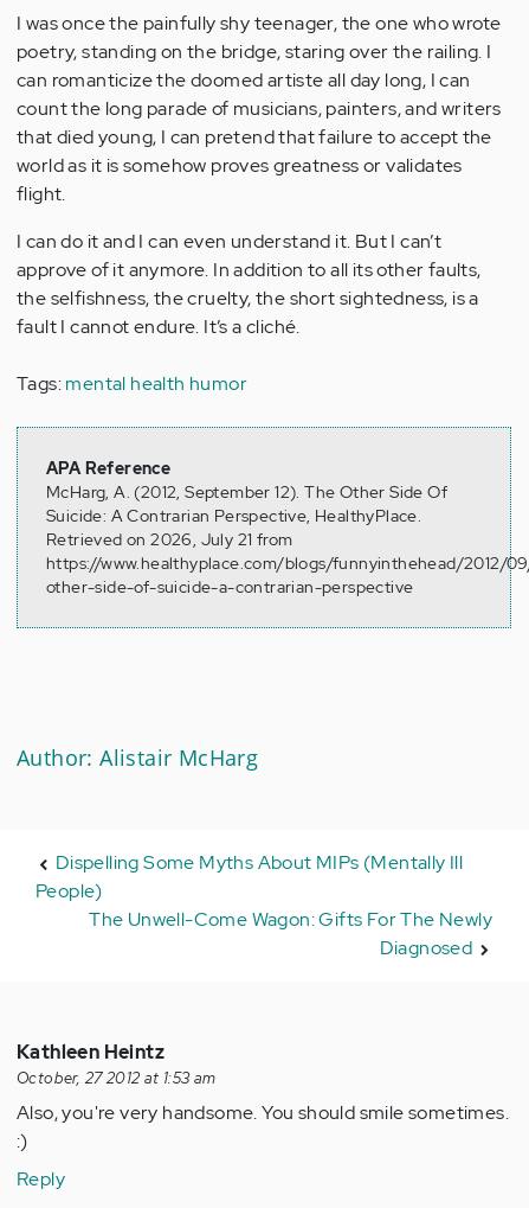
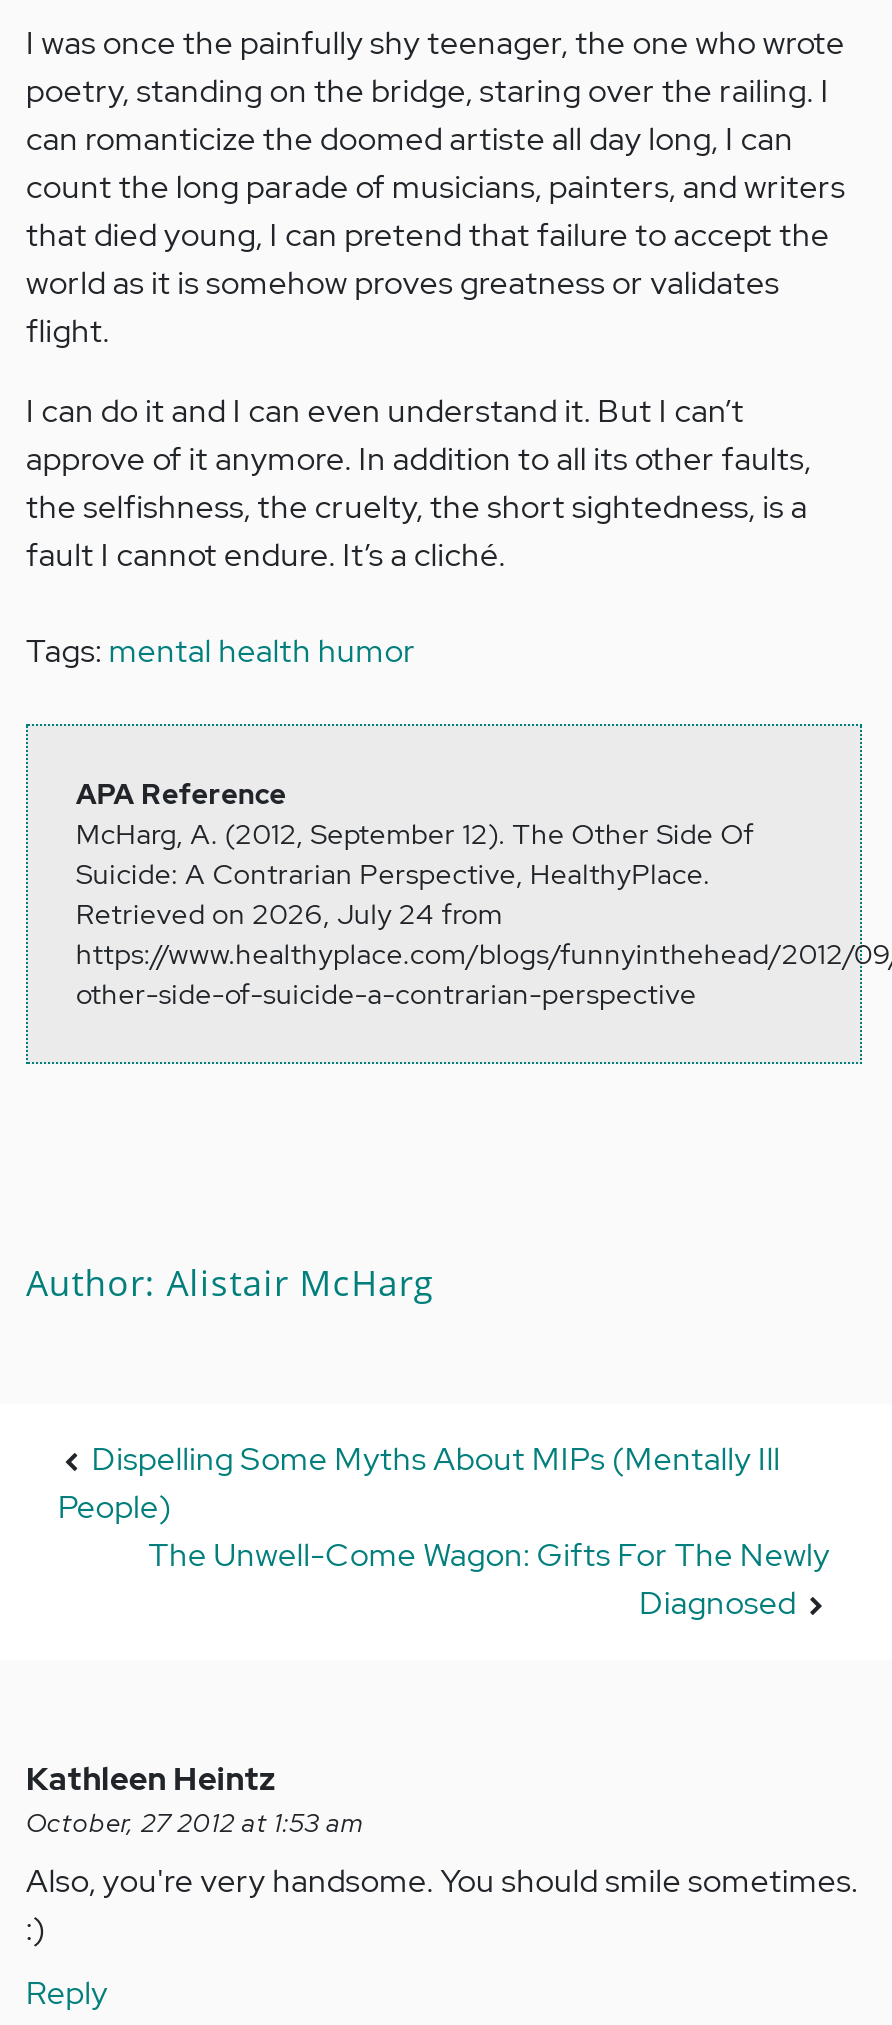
[46,529,293,550] Retrieved on 2026, July 21 from -> [76,896,503,932] Retrieved on 2026, July 24 from

